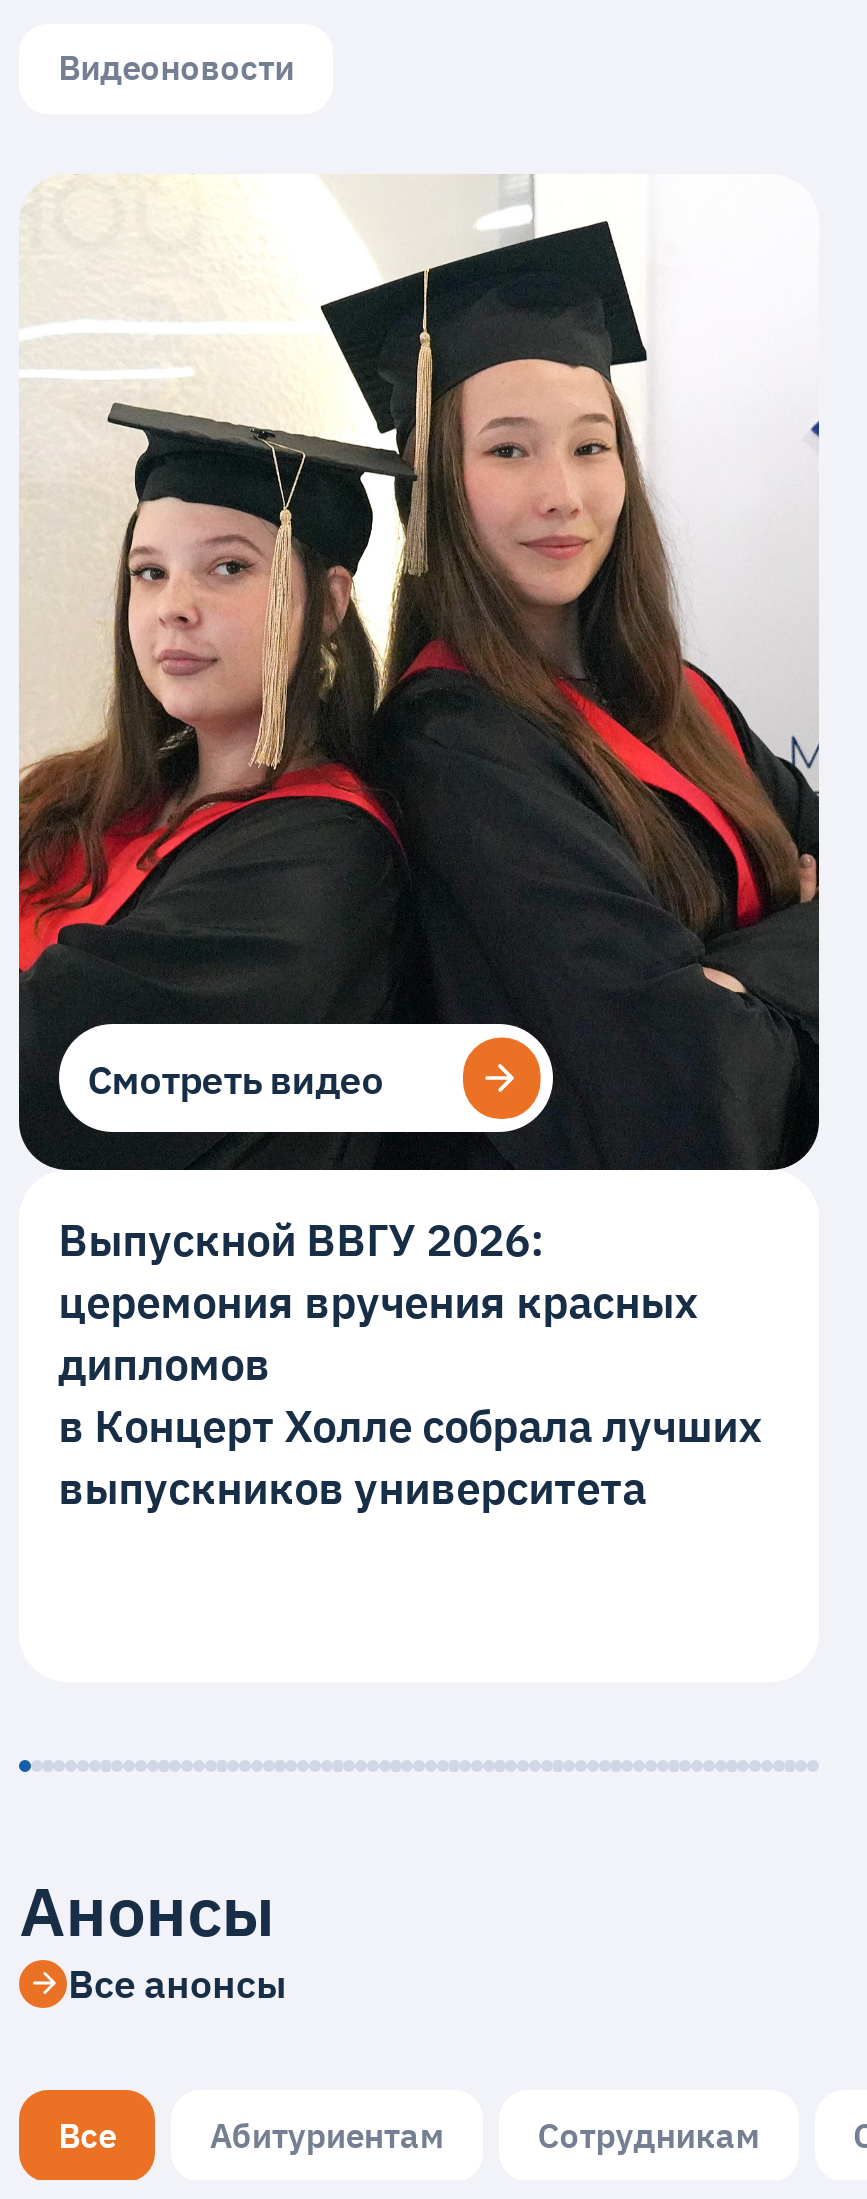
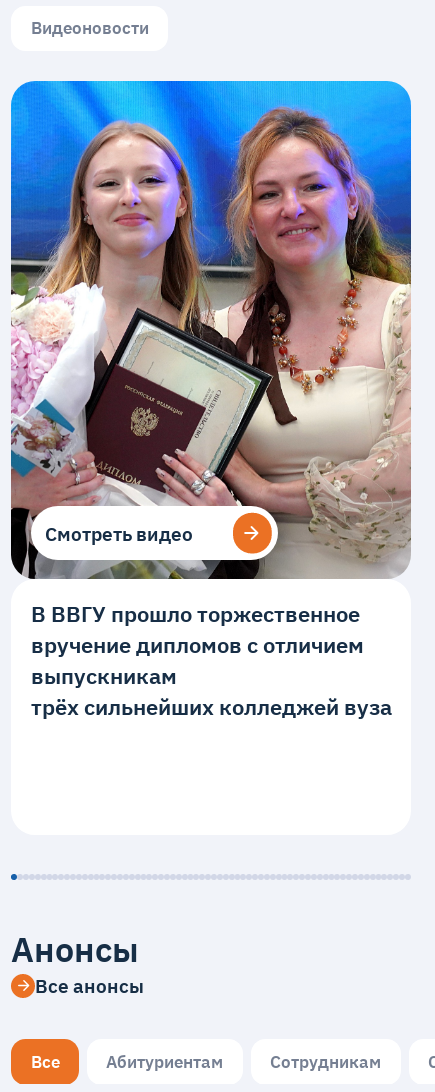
[17,174,821,1515] [image] | Выпускной ВВГУ 2026: | церемония вручения красных | дипломов | в Концерт Холле собрала лучших | выпускников университета -> [10,80,412,721] [image] | В ВВГУ прошло торжественное | вручение дипломов с отличием | выпускникам | трёх сильнейших колледжей вуза

